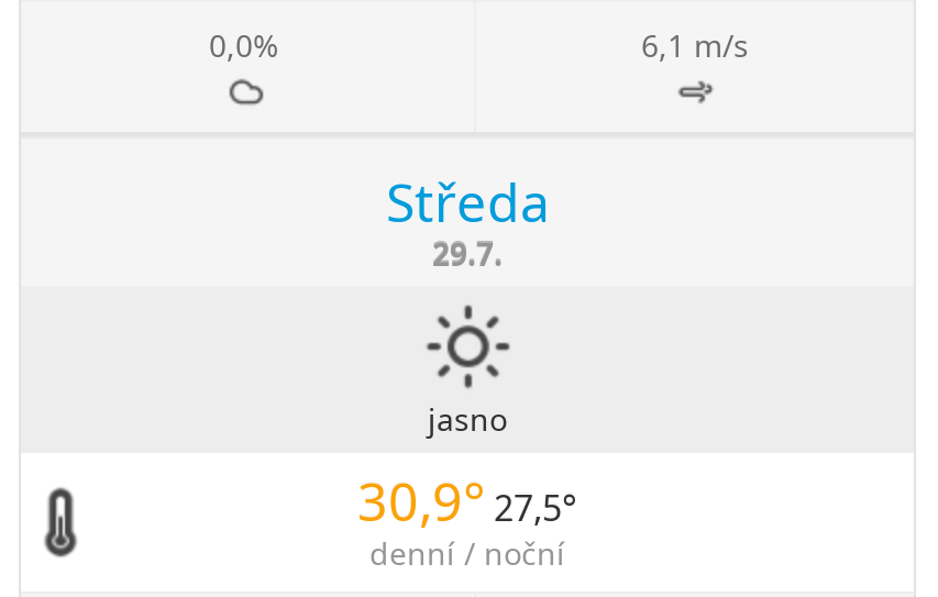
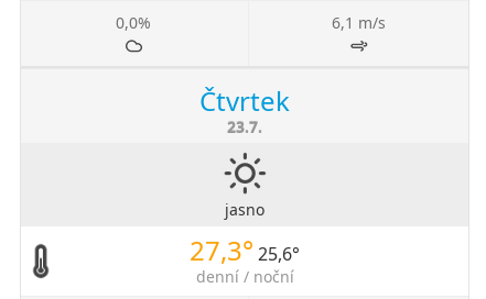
[386,166,549,276] Středa | 29.7. -> [199,83,290,138] Čtvrtek | 23.7.
[357,465,577,537] 30,9° 27,5° -> [190,232,300,269] 27,3° 25,6°

